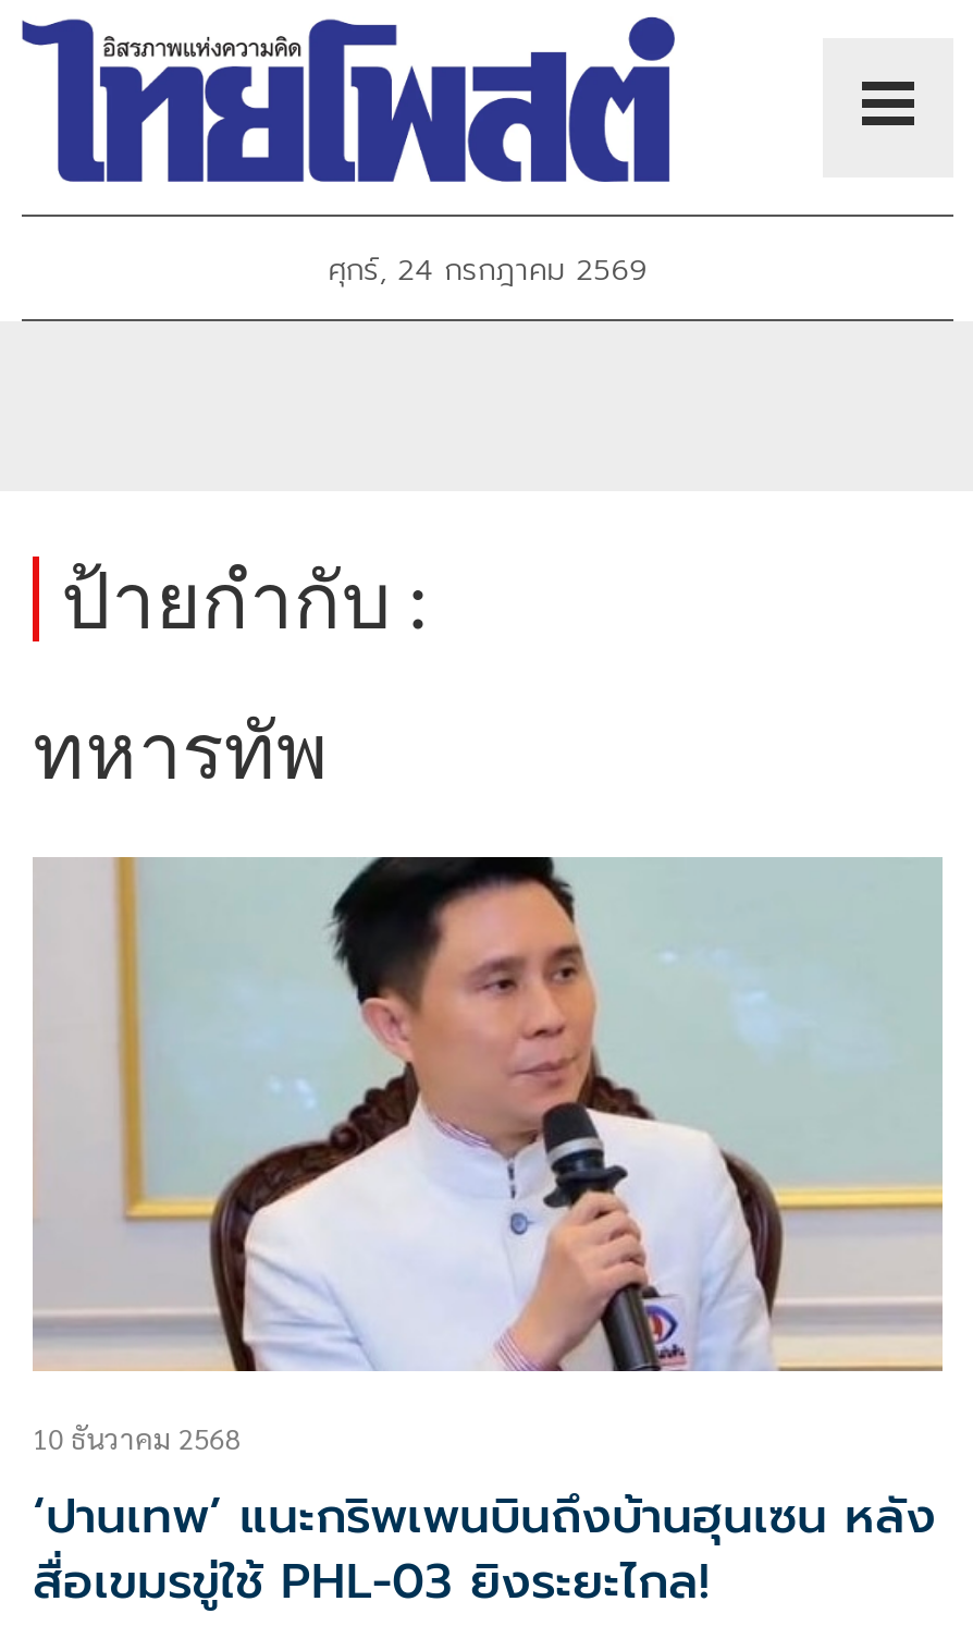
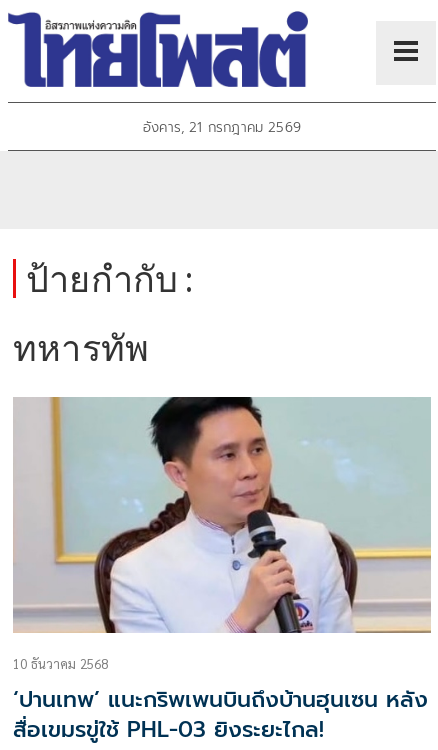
[328,248,647,294] ศุกร์, 24 กรกฎาคม 2569 -> [143,117,301,138] อังคาร, 21 กรกฎาคม 2569

